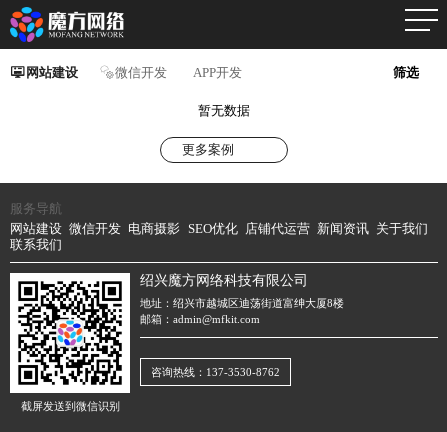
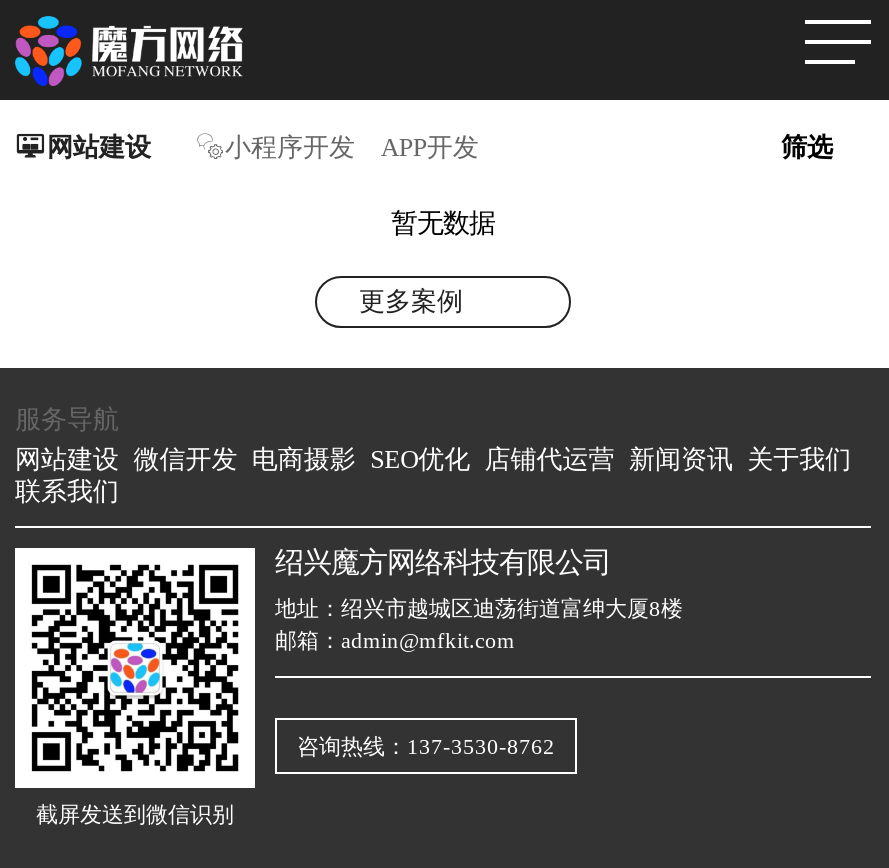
[115,66,167,80] 微信开发 -> [225,134,355,162] 小程序开发

